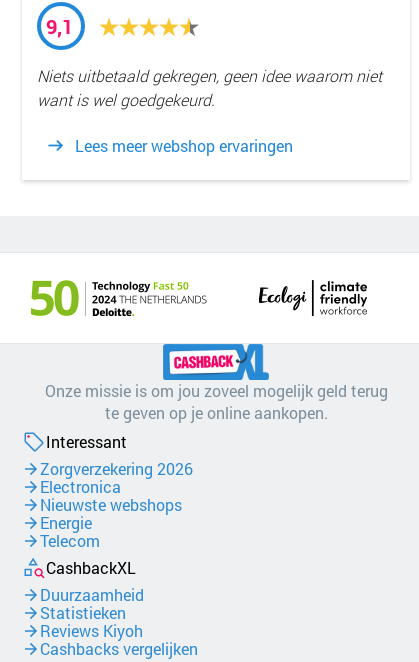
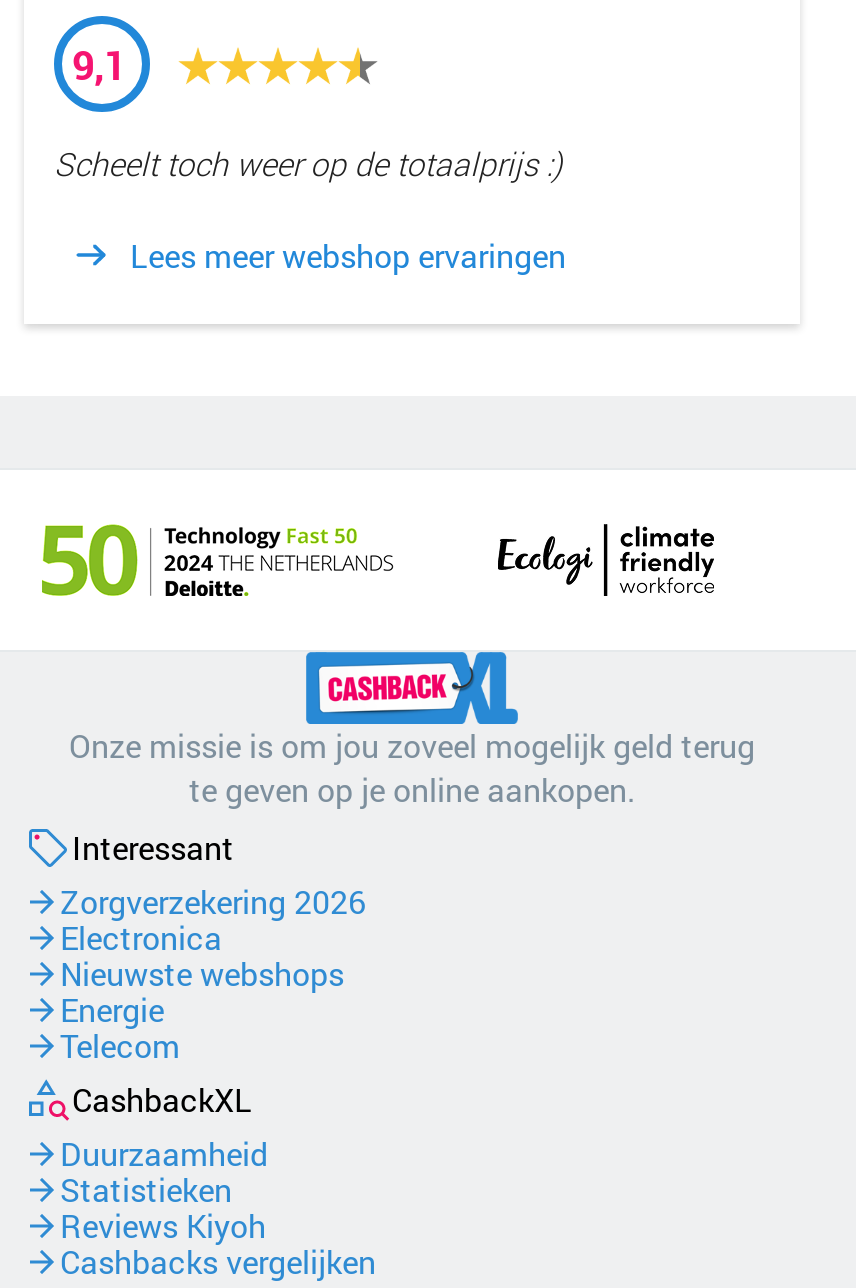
[37,65,382,110] Niets uitbetaald gekregen, geen idee waarom niet | want is wel goedgekeurd. -> [54,142,562,184] Scheelt toch weer op de totaalprijs :)

